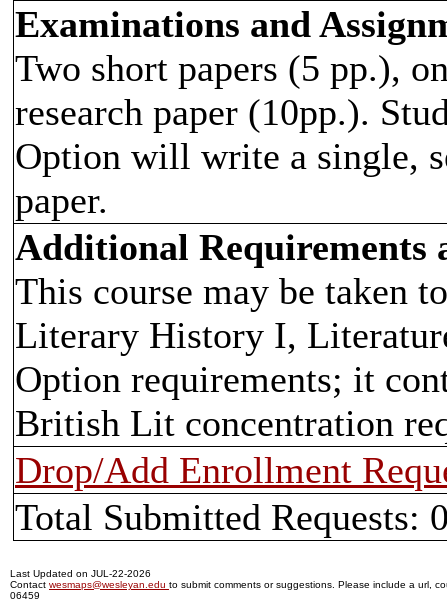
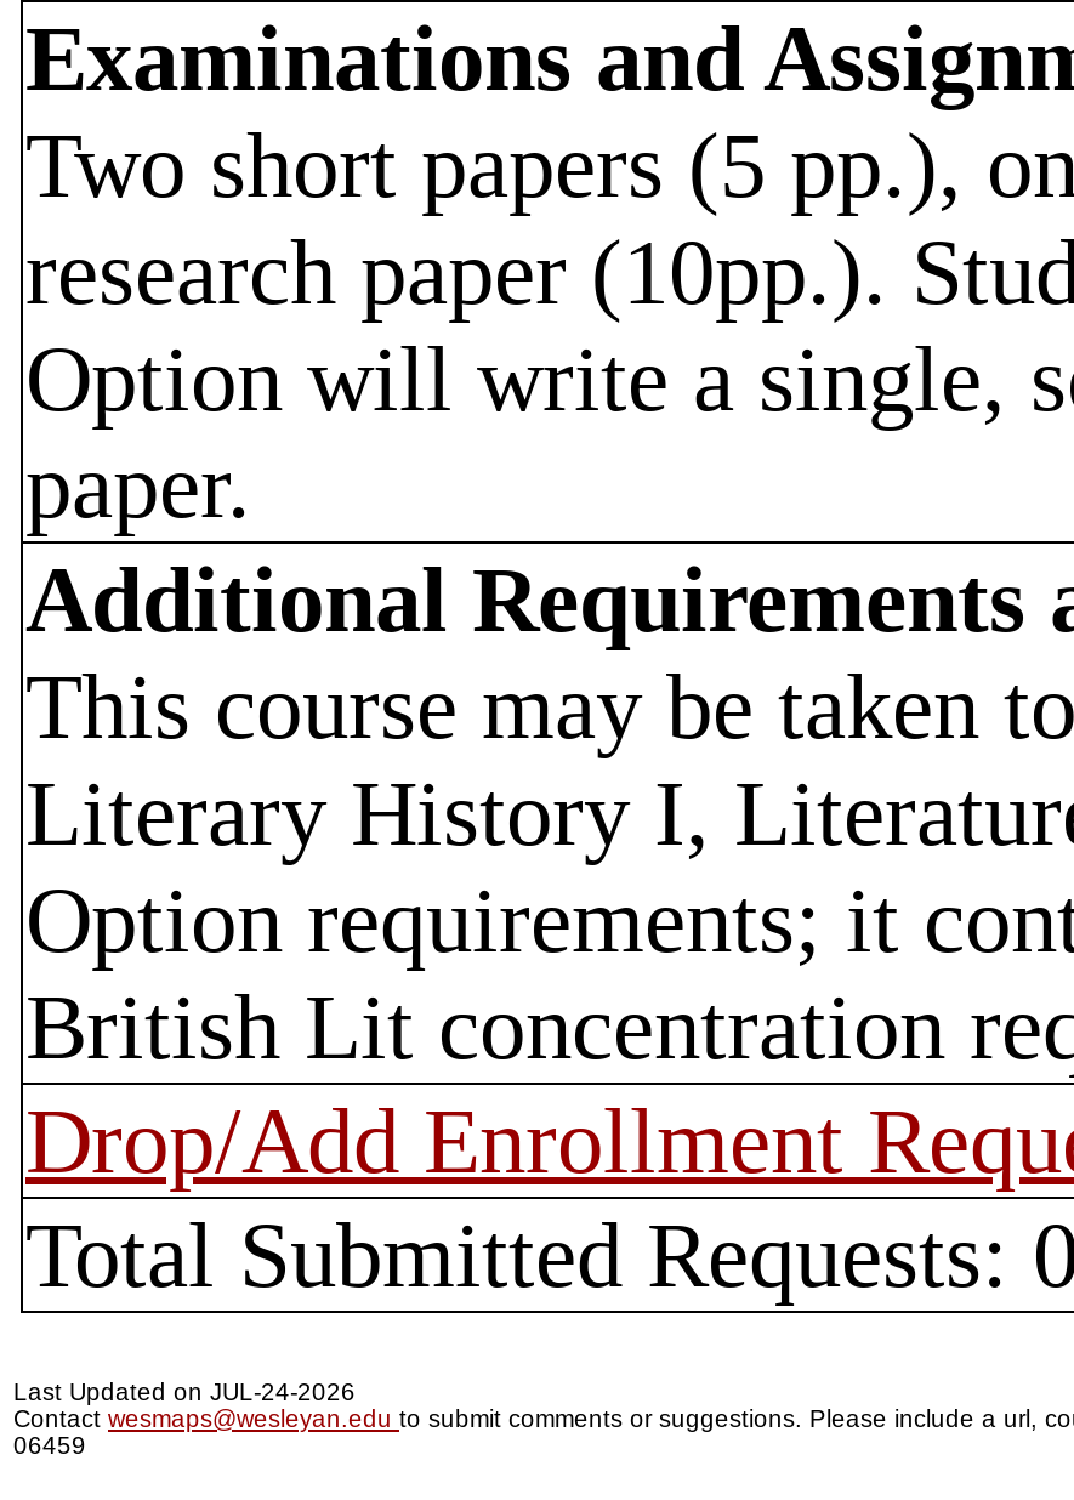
[10,568,151,579] Last Updated on JUL-22-2026 -> [13,1379,356,1405] Last Updated on JUL-24-2026

